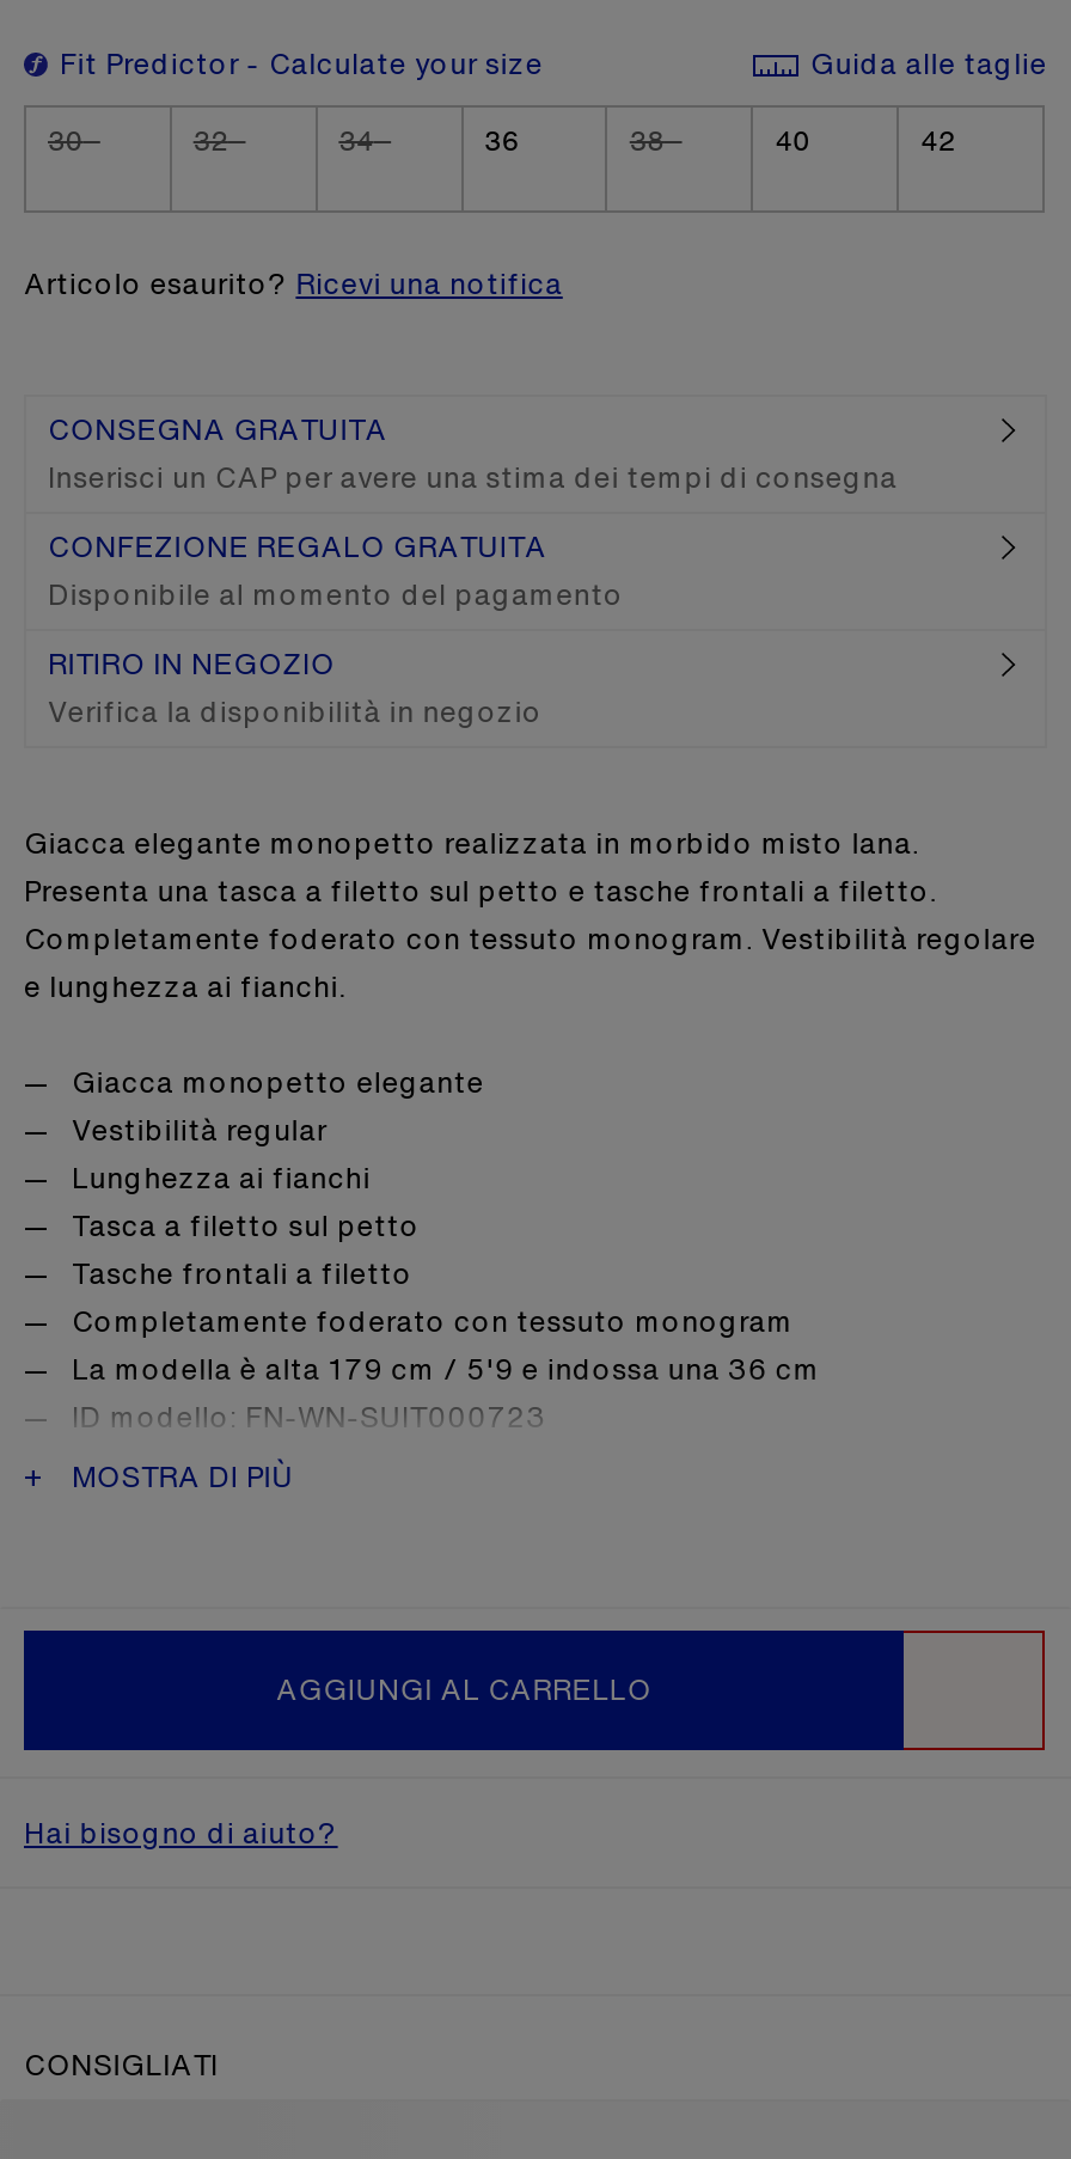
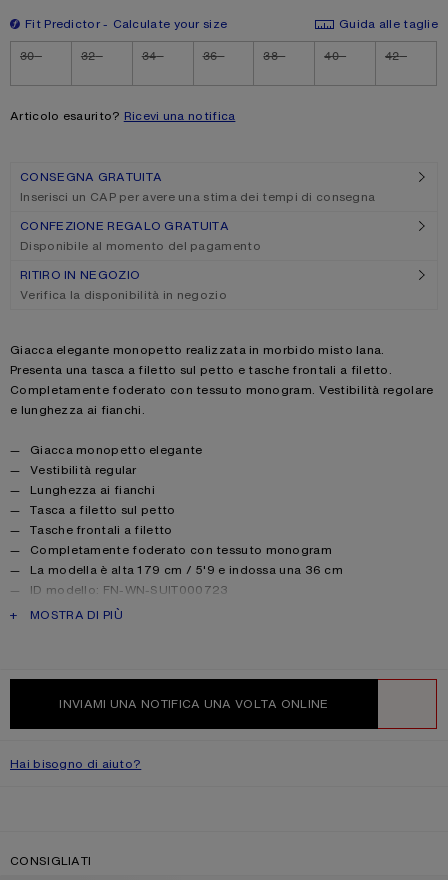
[276,1669,651,1710] AGGIUNGI AL CARRELLO -> [59,695,328,712] INVIAMI UNA NOTIFICA UNA VOLTA ONLINE

